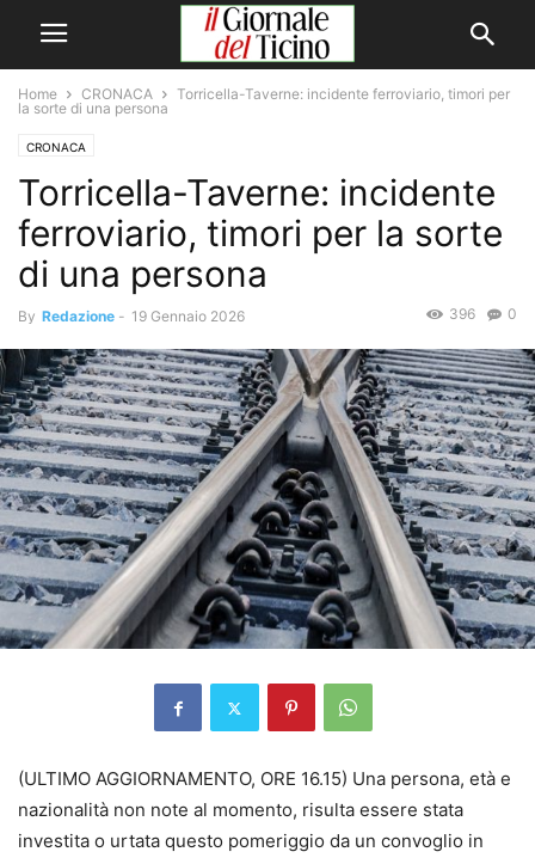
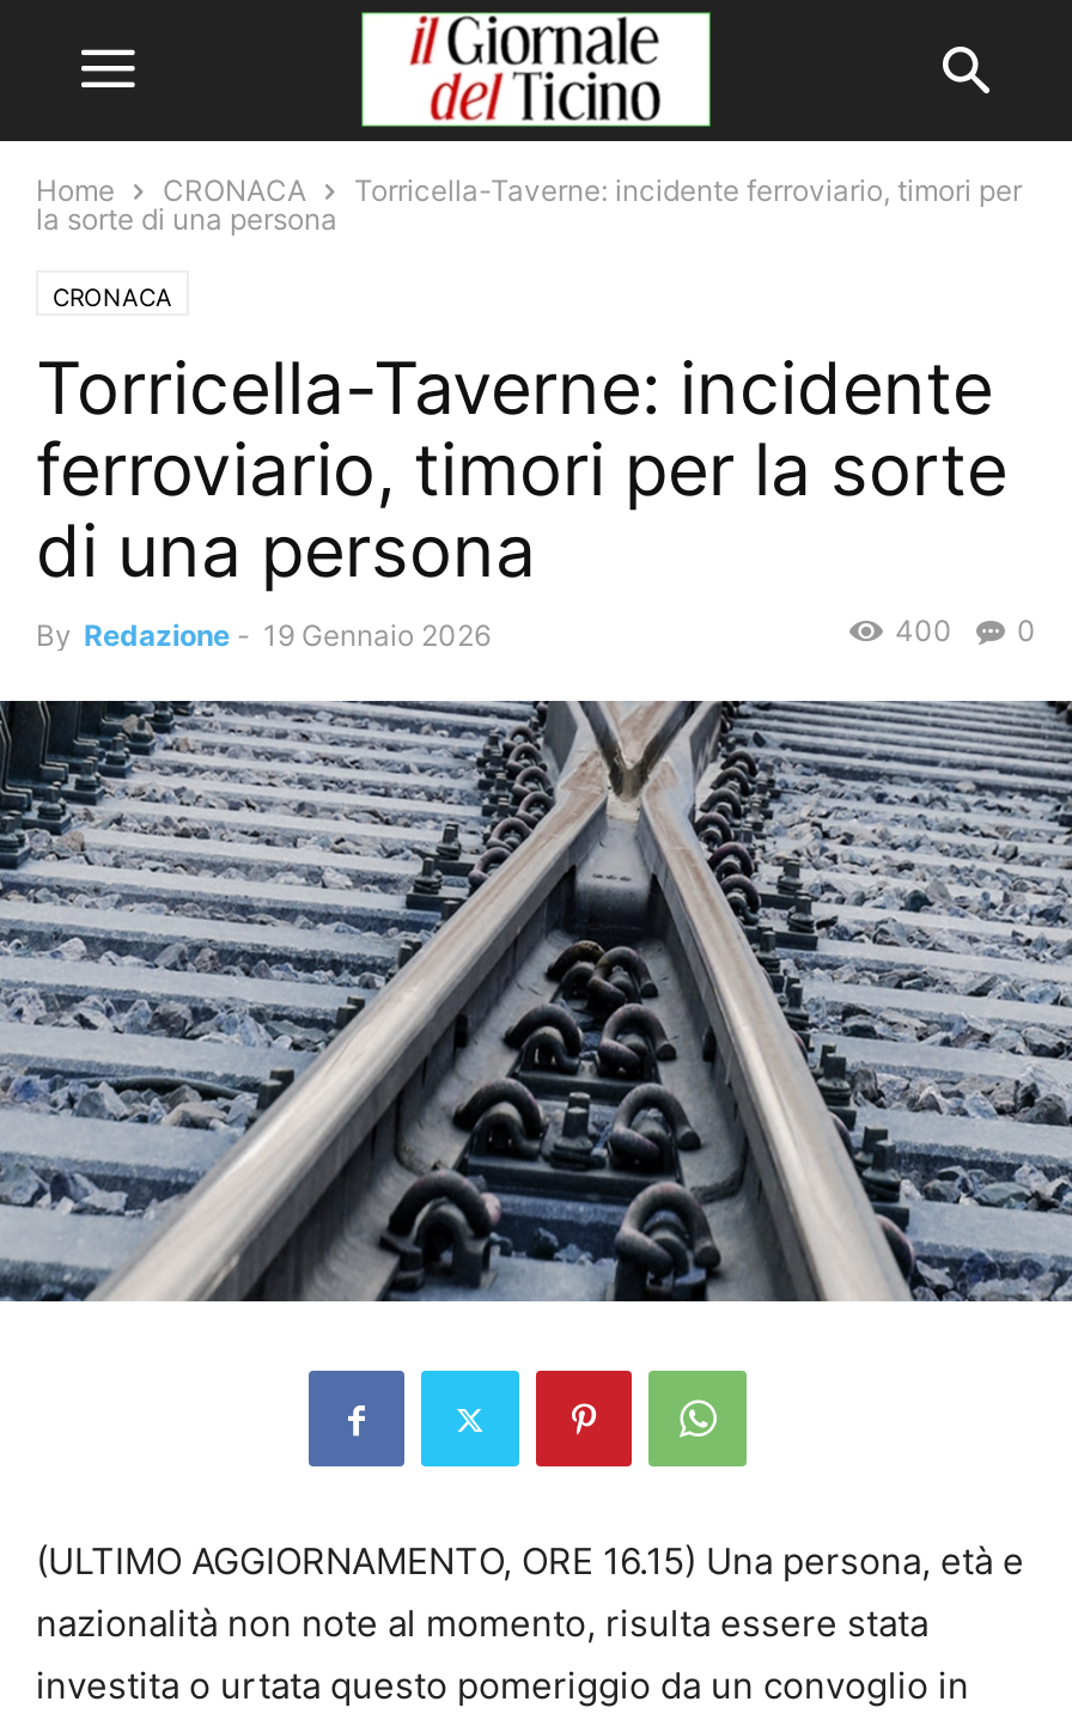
[449,305,517,323] 396 0 -> [895,612,1036,648] 400 0

